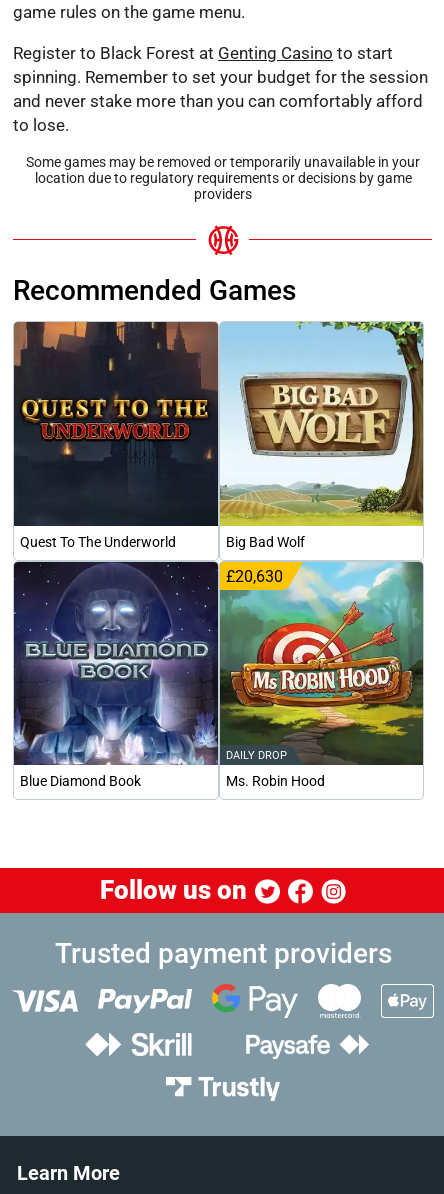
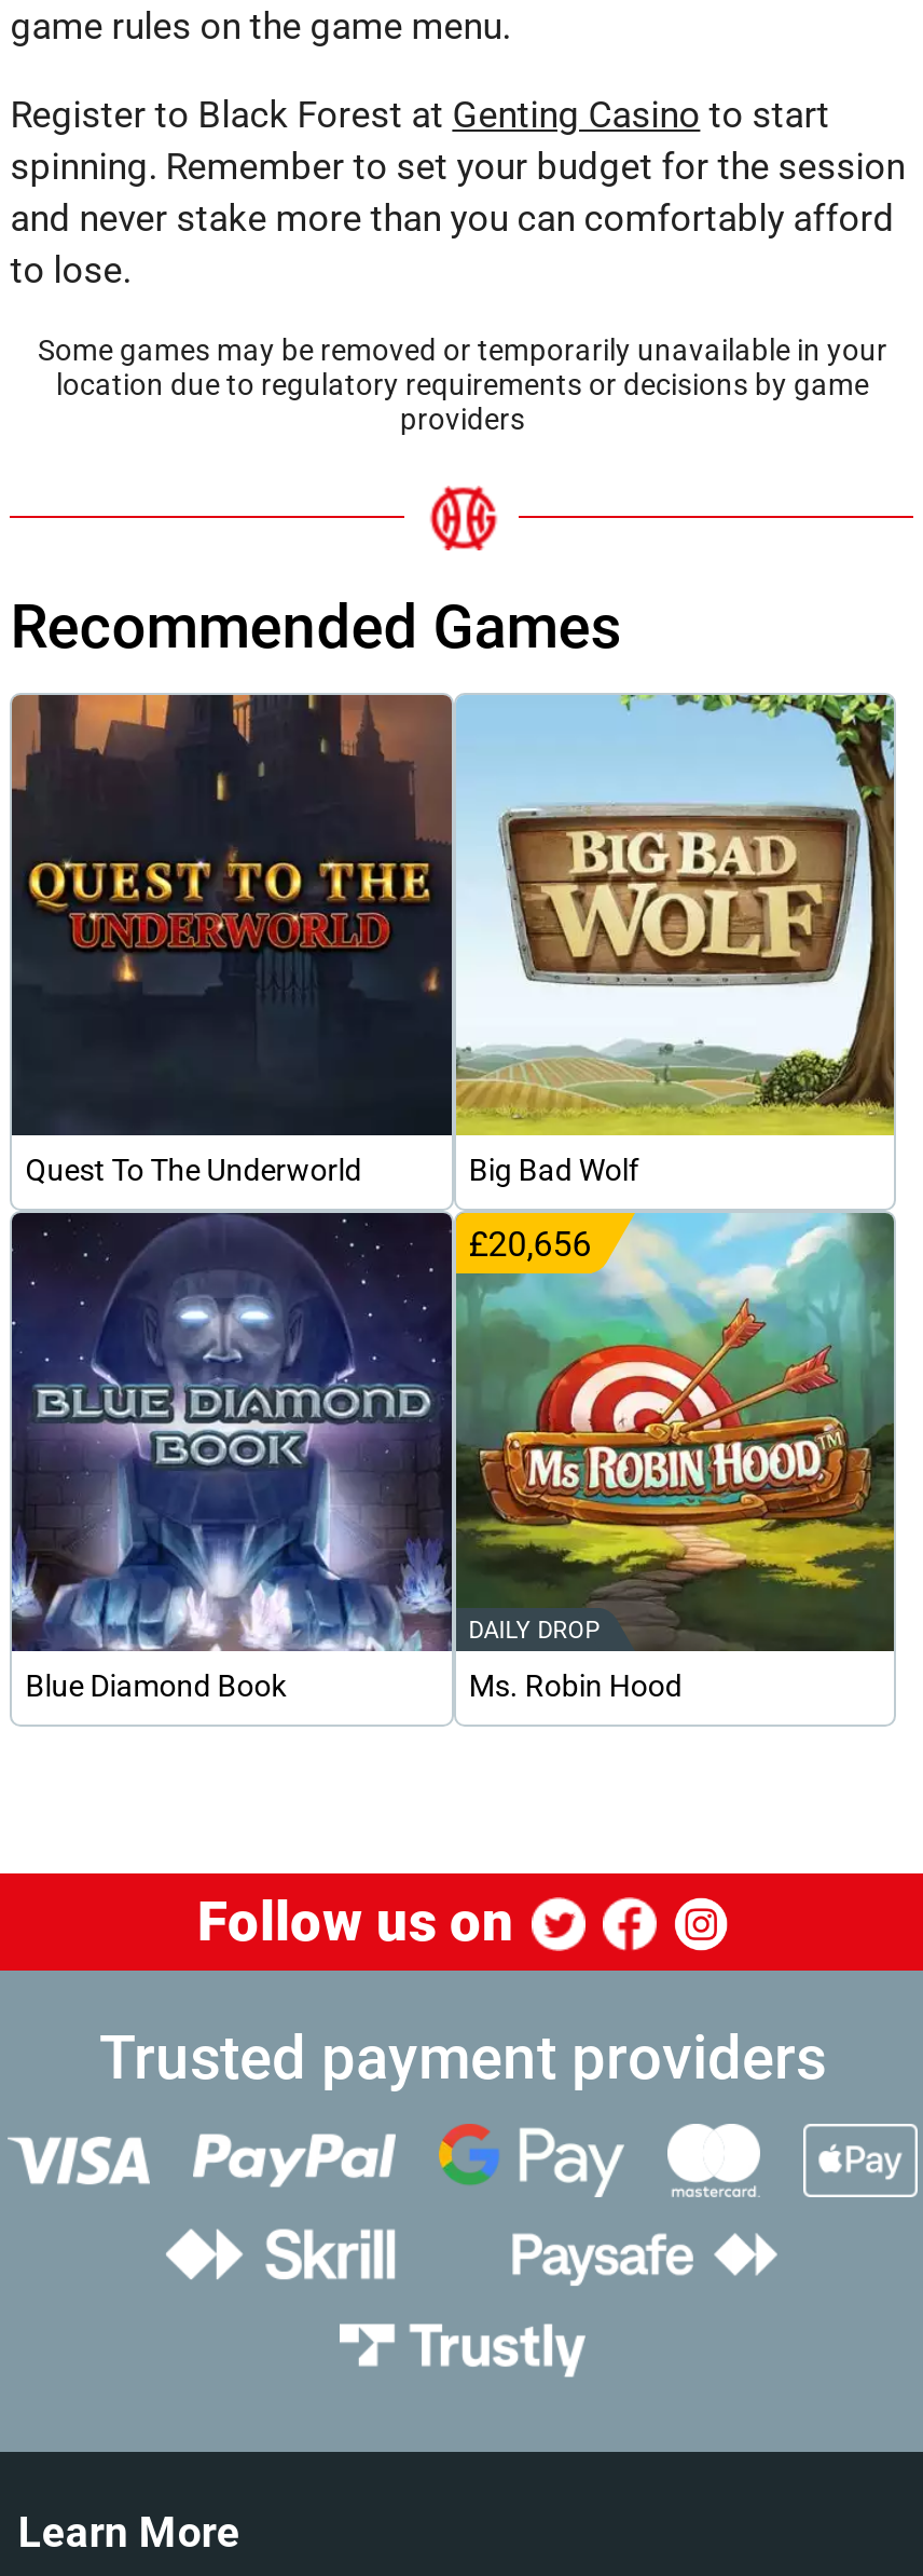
[226,567,283,586] £20,630 -> [469,1223,592,1264] £20,656

